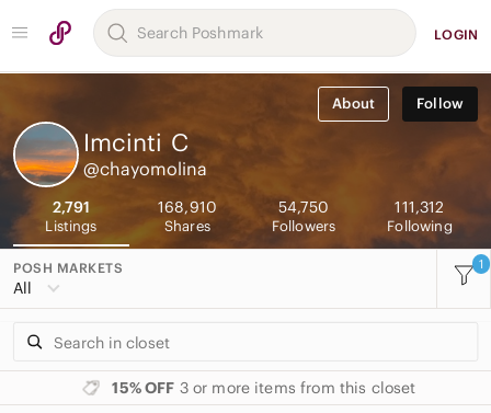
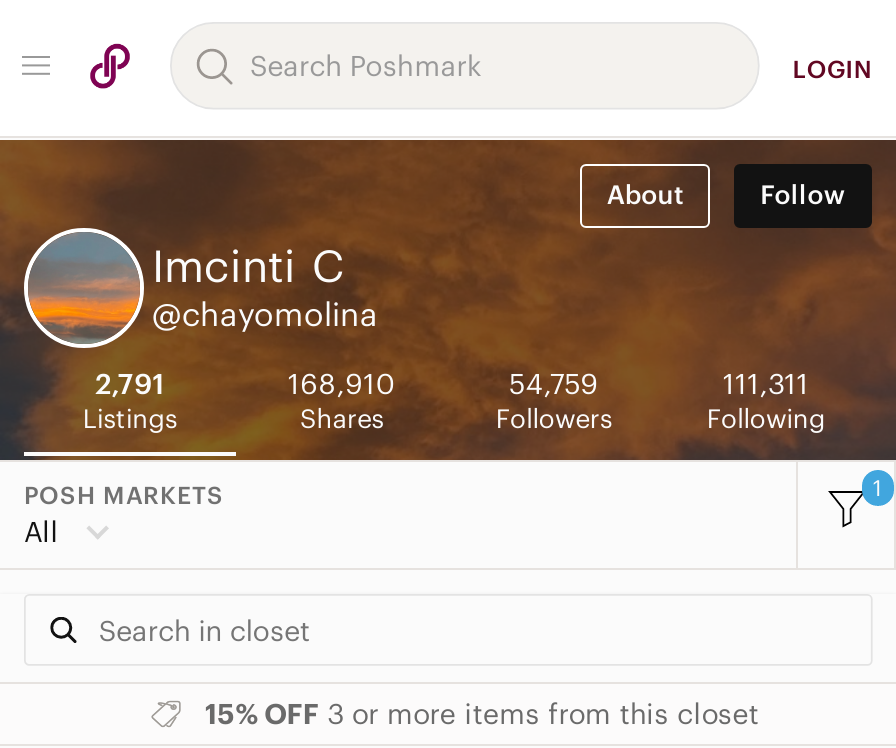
[278,197,329,217] 54,750 -> [509,366,599,402] 54,759
[395,197,444,217] 111,312 -> [723,366,809,402] 111,311

